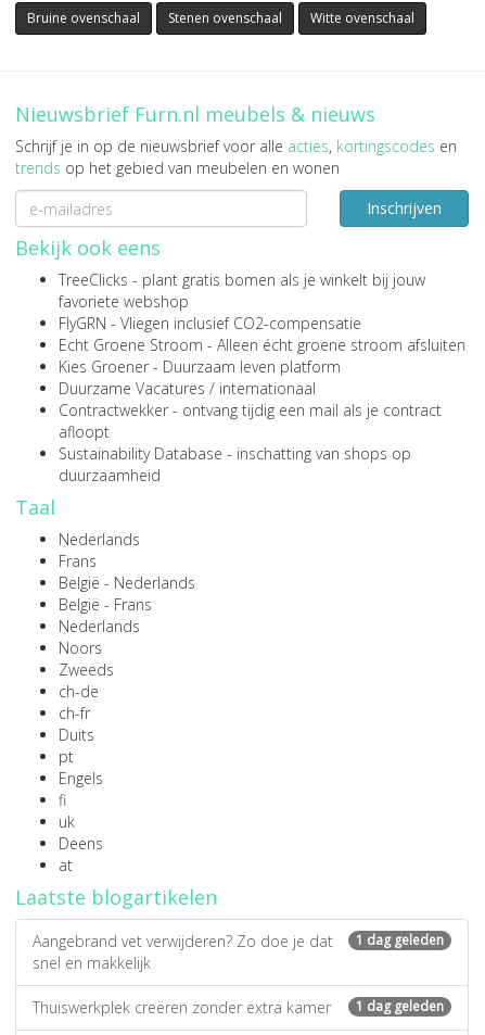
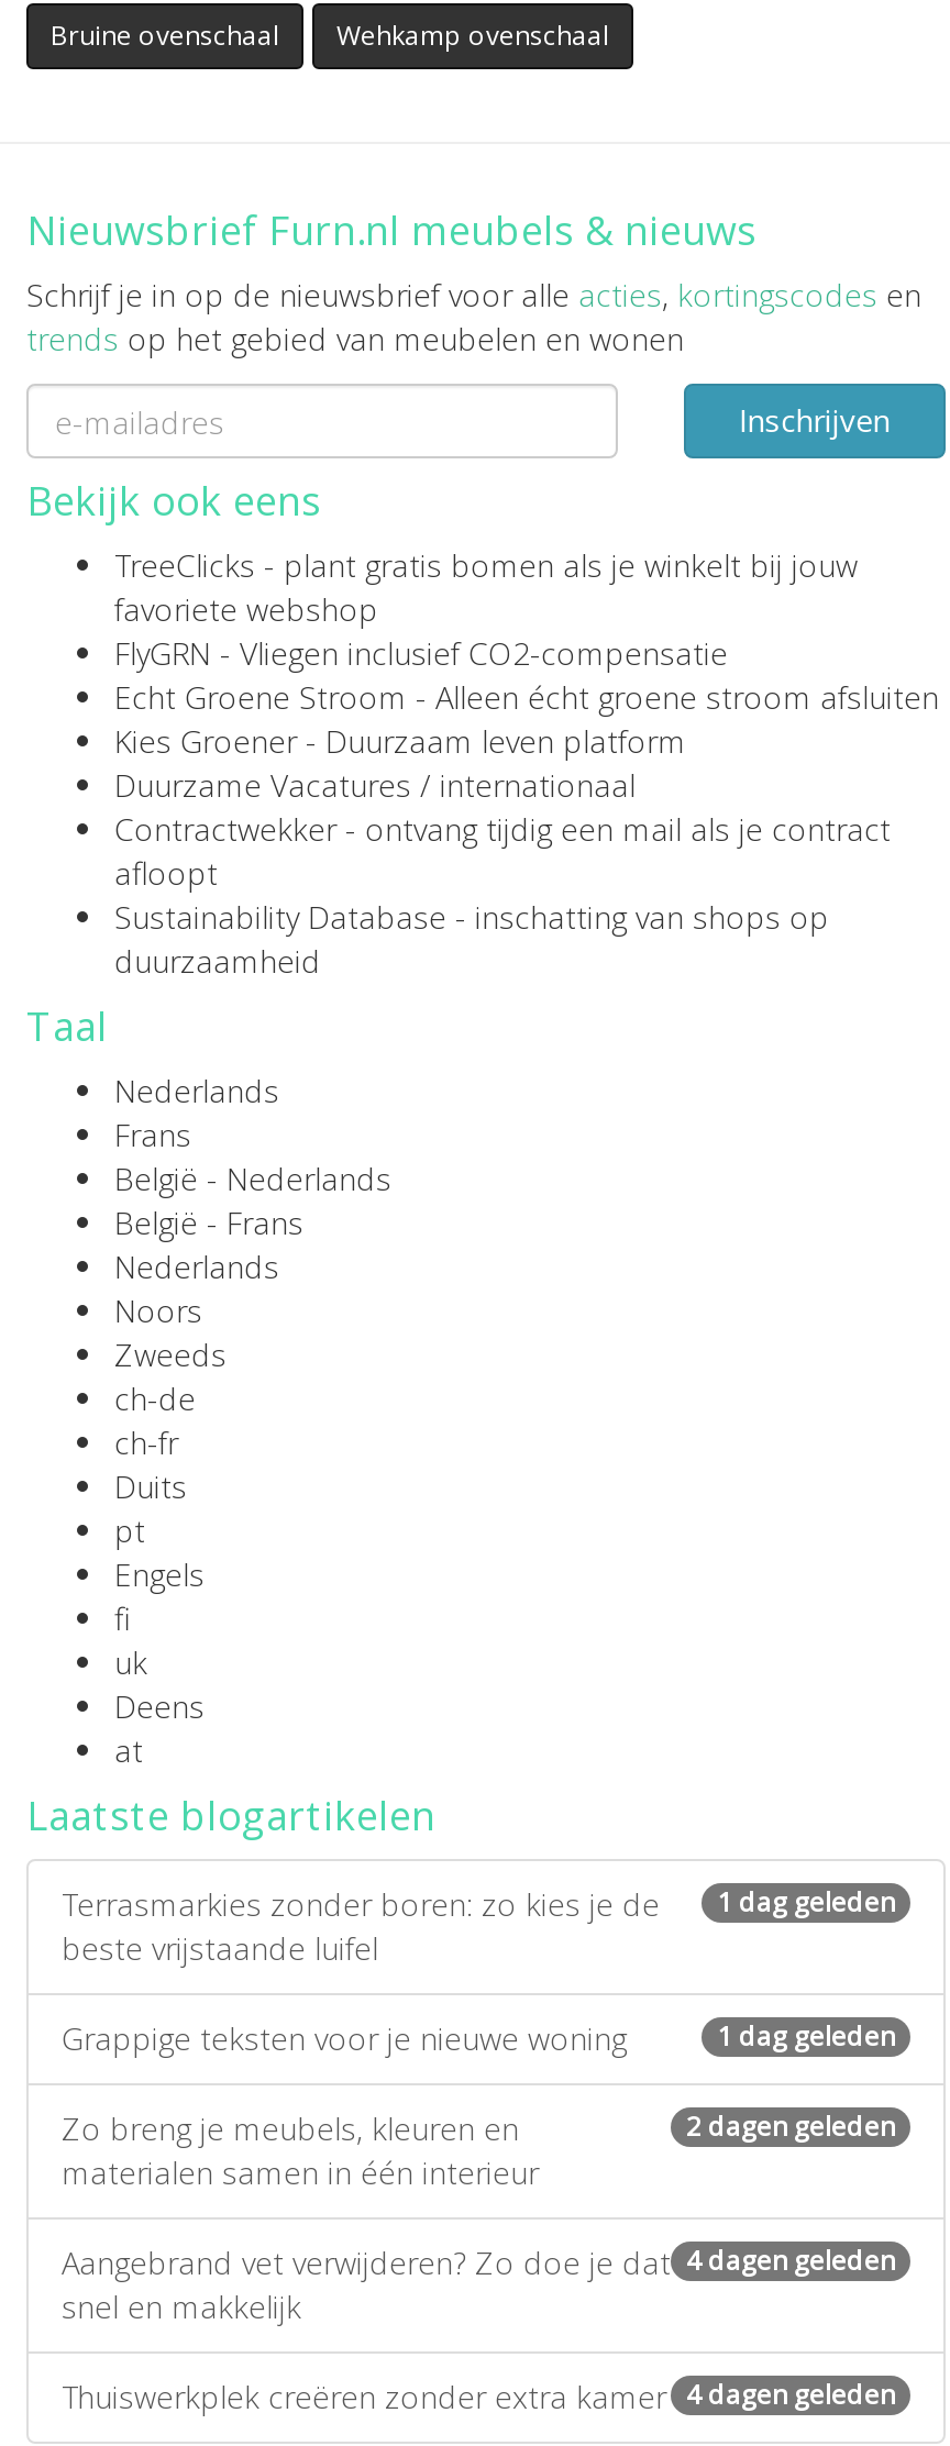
[168,9,414,27] Stenen ovenschaal | Witte ovenschaal -> [336,17,609,54] Wehkamp ovenschaal
none -> [62,1884,895,2279] Terrasmarkies zonder boren: zo kies je de | beste vrijstaande luifel | 1 dag geleden | Grappige teksten voor je nieuwe woning | 2 dagen geleden | Zo breng je meubels, kleuren en | materialen samen in één interieur | 4 dagen geleden
[356,997,444,1016] 1 dag geleden -> [686,2376,895,2413] 4 dagen geleden

